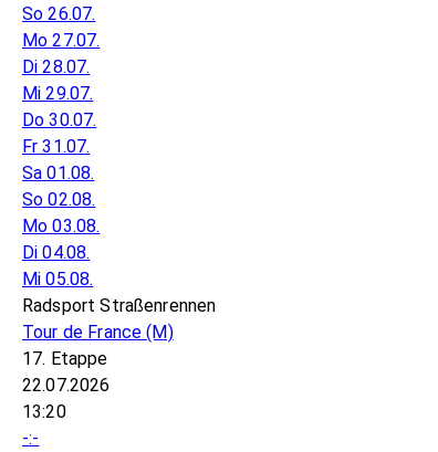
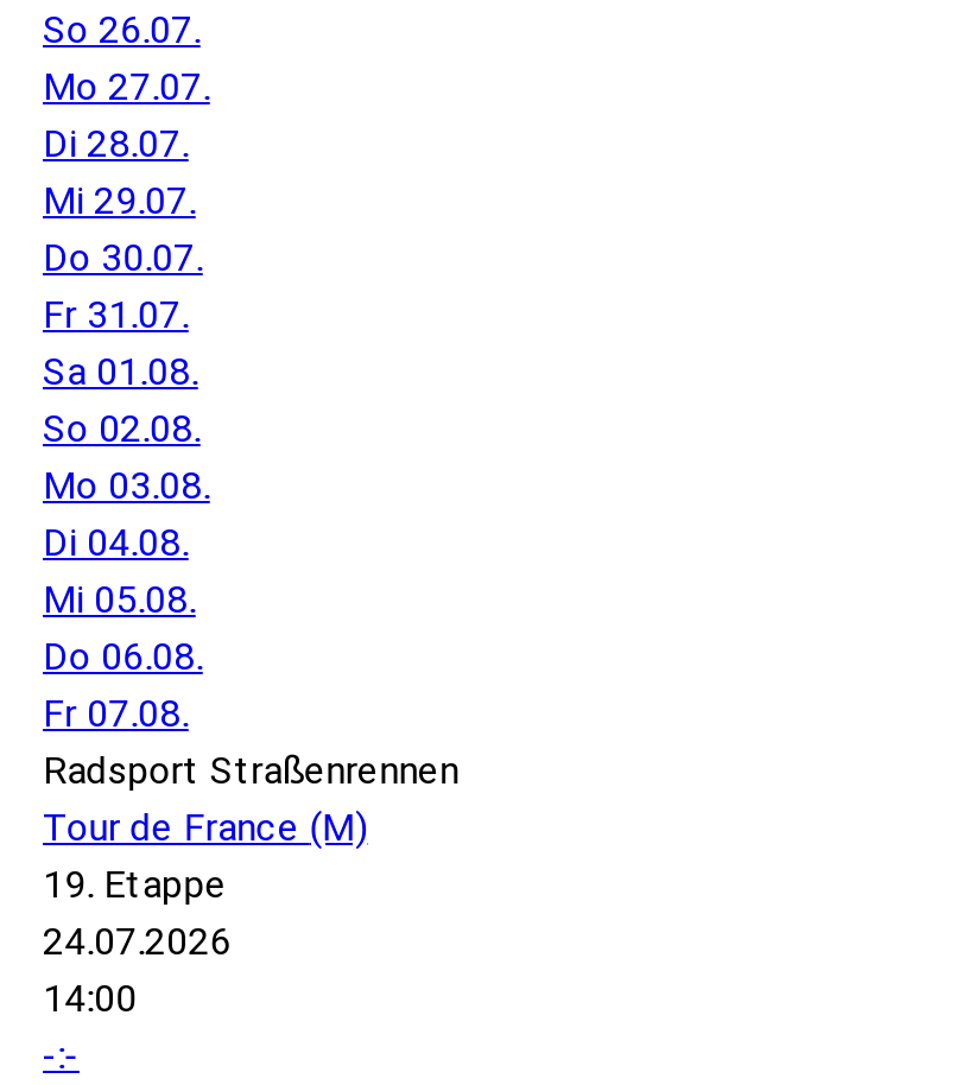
none -> [43,634,203,736] Do 06.08. | Fr 07.08.
[22,348,108,369] 17. Etappe -> [43,862,227,907] 19. Etappe
[22,375,110,396] 22.07.2026 -> [43,919,232,964] 24.07.2026
[22,401,66,422] 13:20 -> [43,976,137,1021] 14:00

